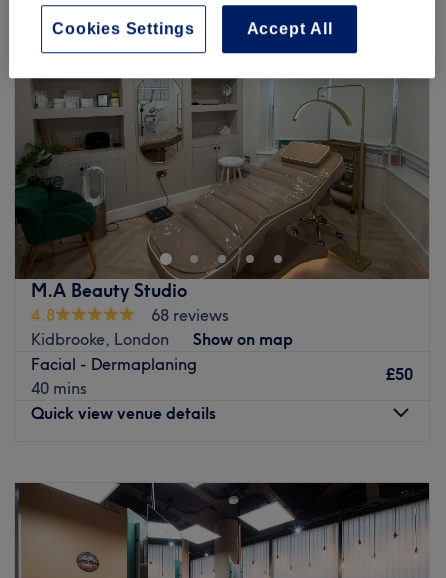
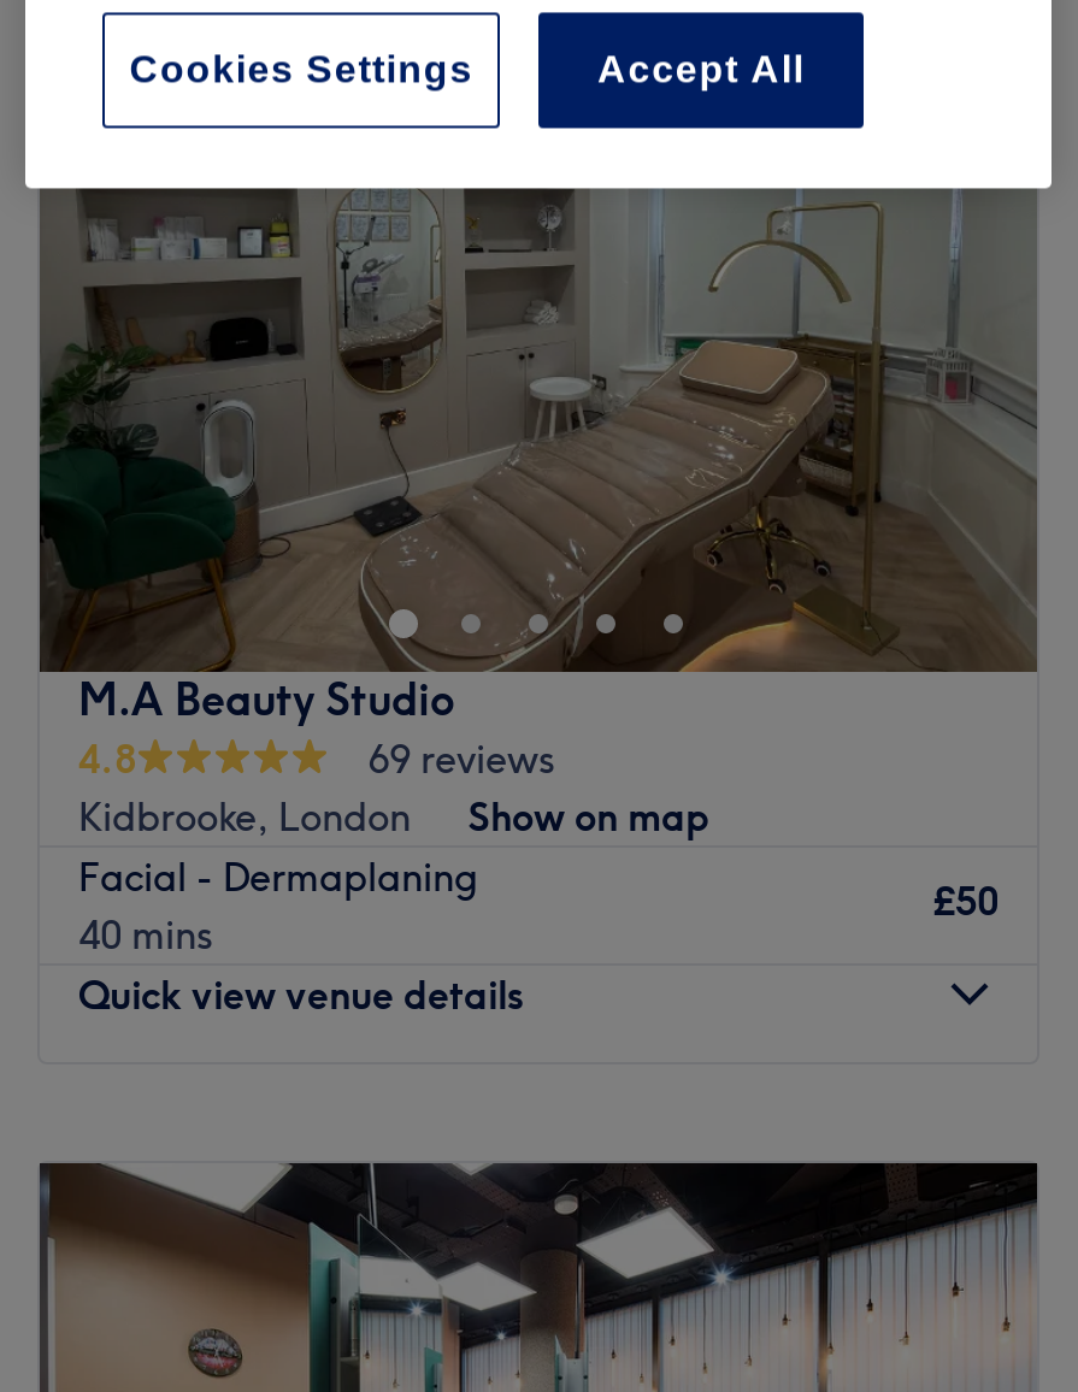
[151,305,229,325] 68 reviews -> [367,734,555,782] 69 reviews

